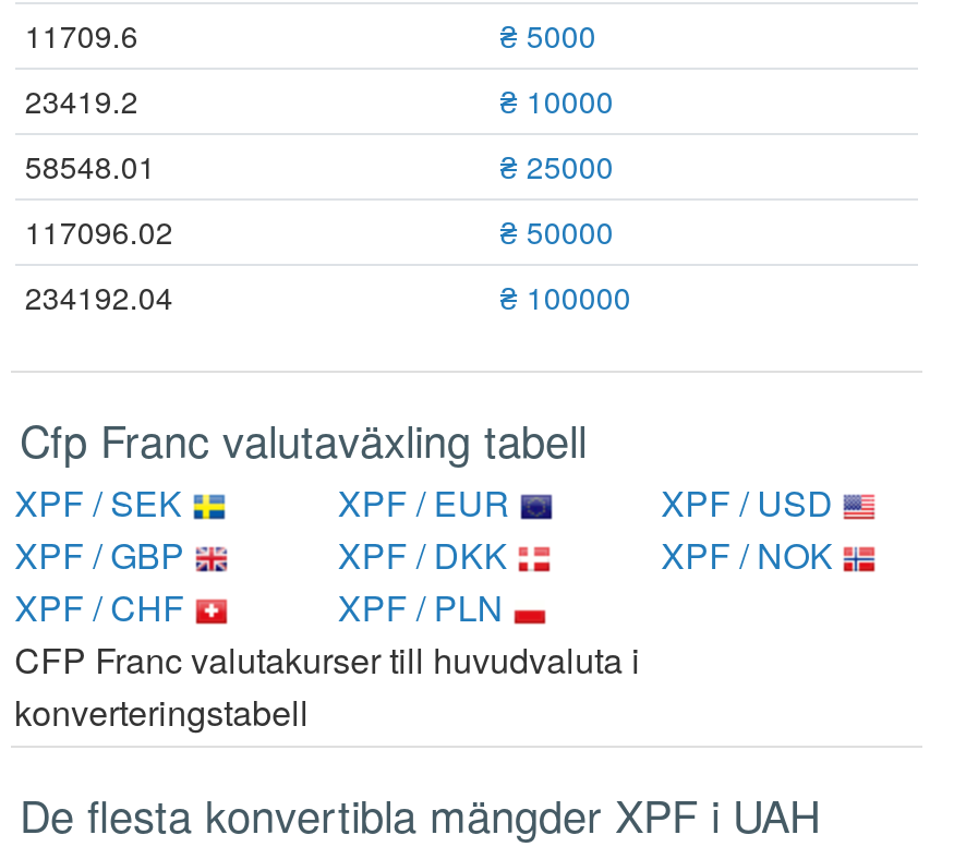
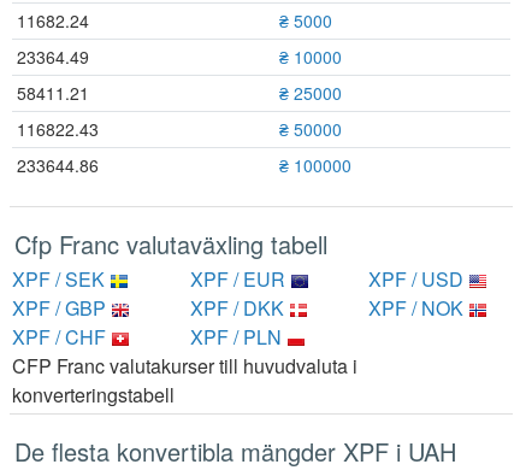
[25,13,138,57] 11709.6 -> [17,9,90,33] 11682.24
[25,79,138,122] 23419.2 -> [17,45,90,69] 23364.49
[25,144,156,188] 58548.01 -> [17,81,90,105] 58411.21
[25,210,173,253] 117096.02 -> [17,117,99,141] 116822.43
[25,275,173,319] 234192.04 -> [17,153,99,177] 233644.86

